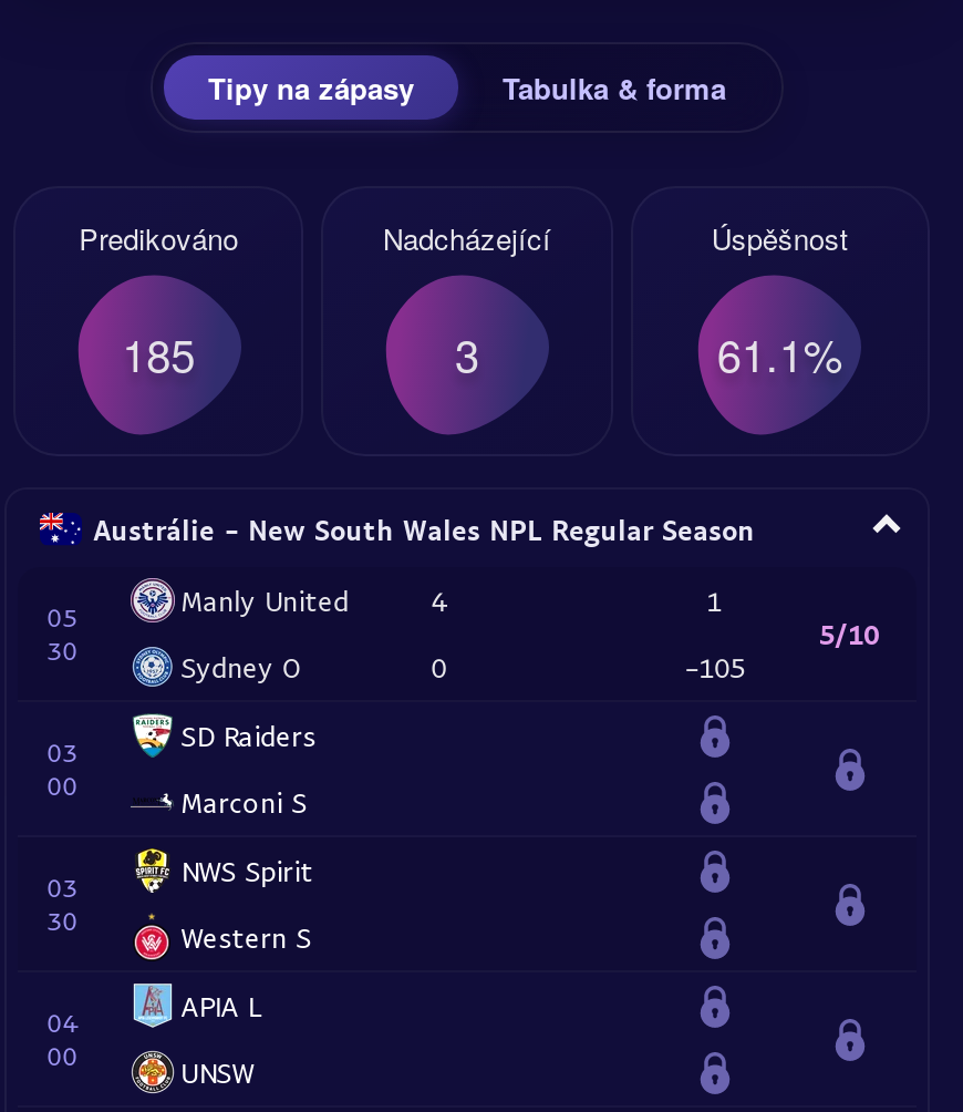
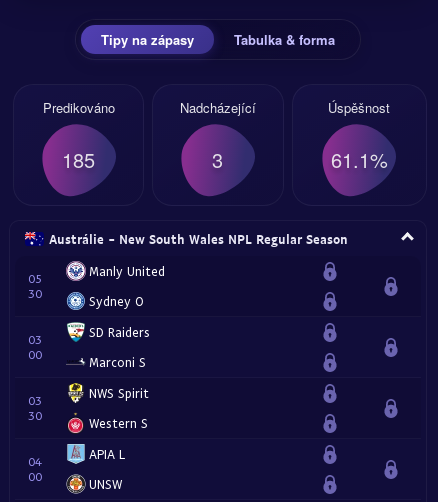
[431,581,447,683] 4 | 0 -> none
[683,581,745,683] 1 | -105 -> none
[819,615,879,650] 5/10 -> none

